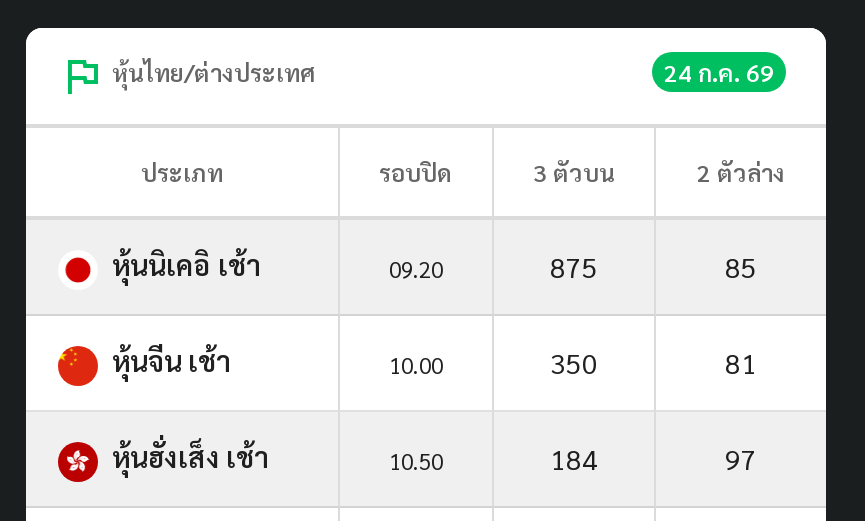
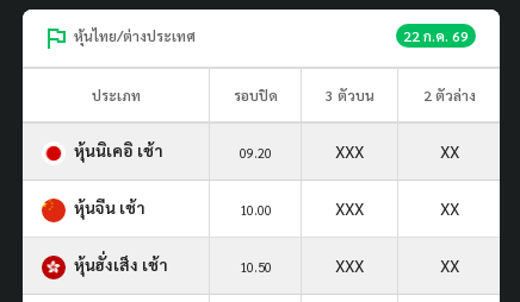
[664,56,774,88] 24 ก.ค. 69 -> [403,26,469,45] 22 ก.ค. 69
[550,248,757,284] 875 | 85 -> [335,140,459,161] XXX | XX
[550,344,757,380] 350 | 81 -> [335,197,459,219] XXX | XX
[550,440,757,476] 184 | 97 -> [335,254,459,276] XXX | XX

